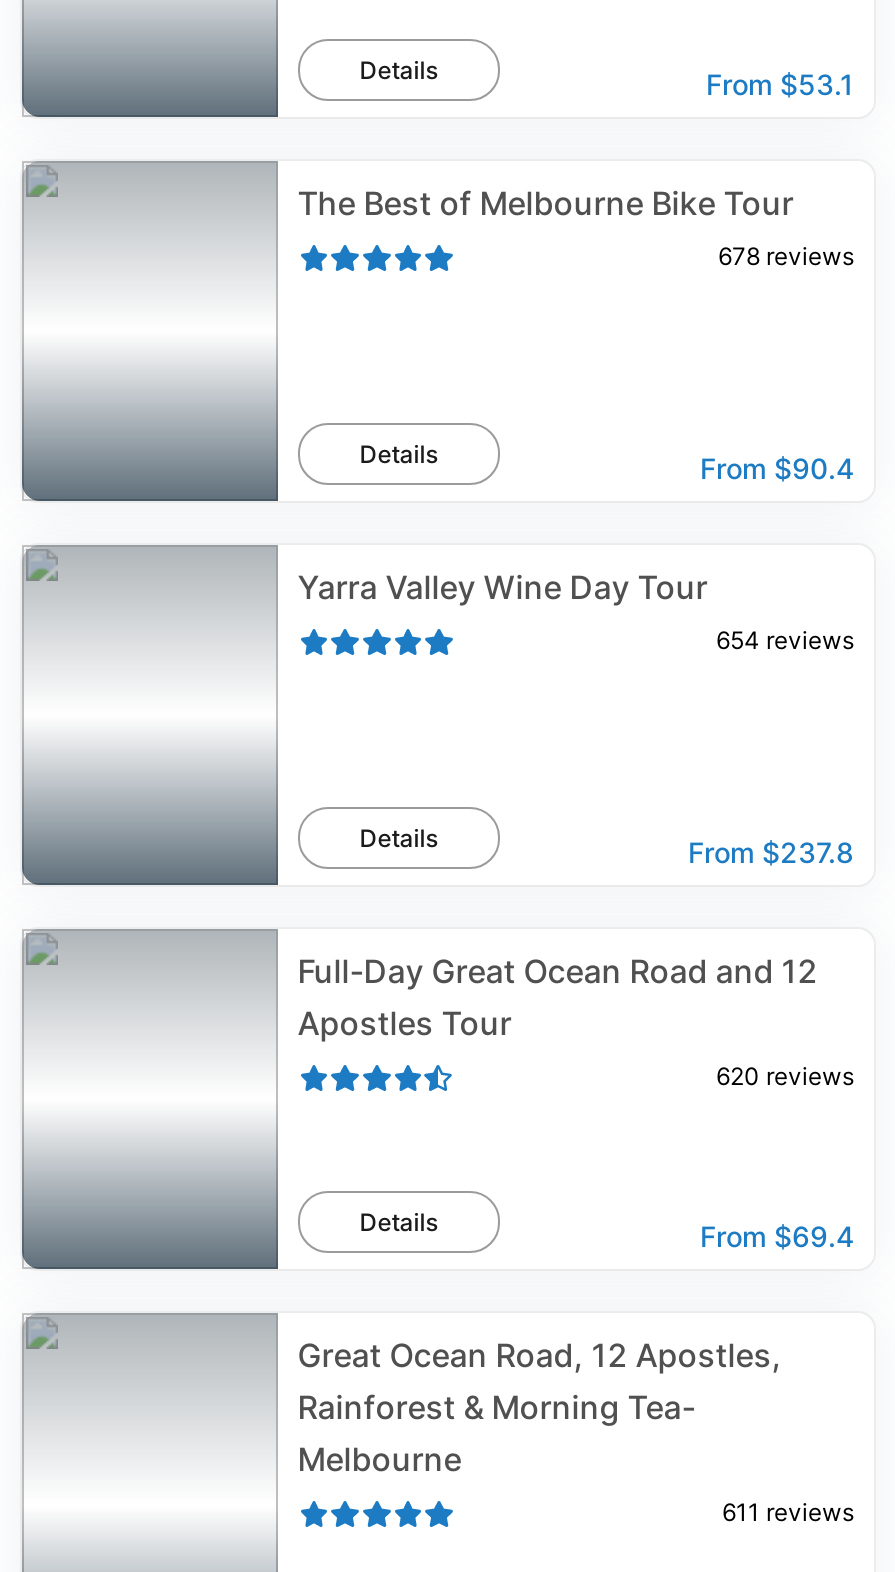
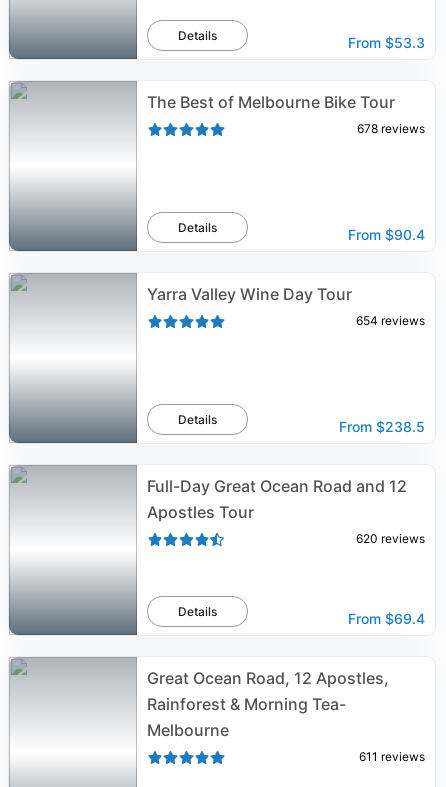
[706,67,854,101] From $53.1 -> [348,34,425,51] From $53.3
[688,835,854,869] From $237.8 -> [339,418,425,435] From $238.5

